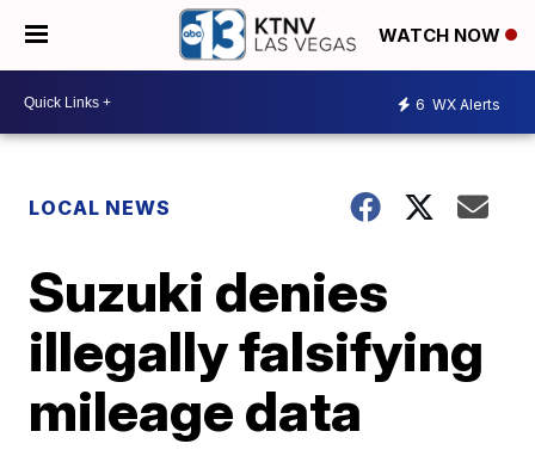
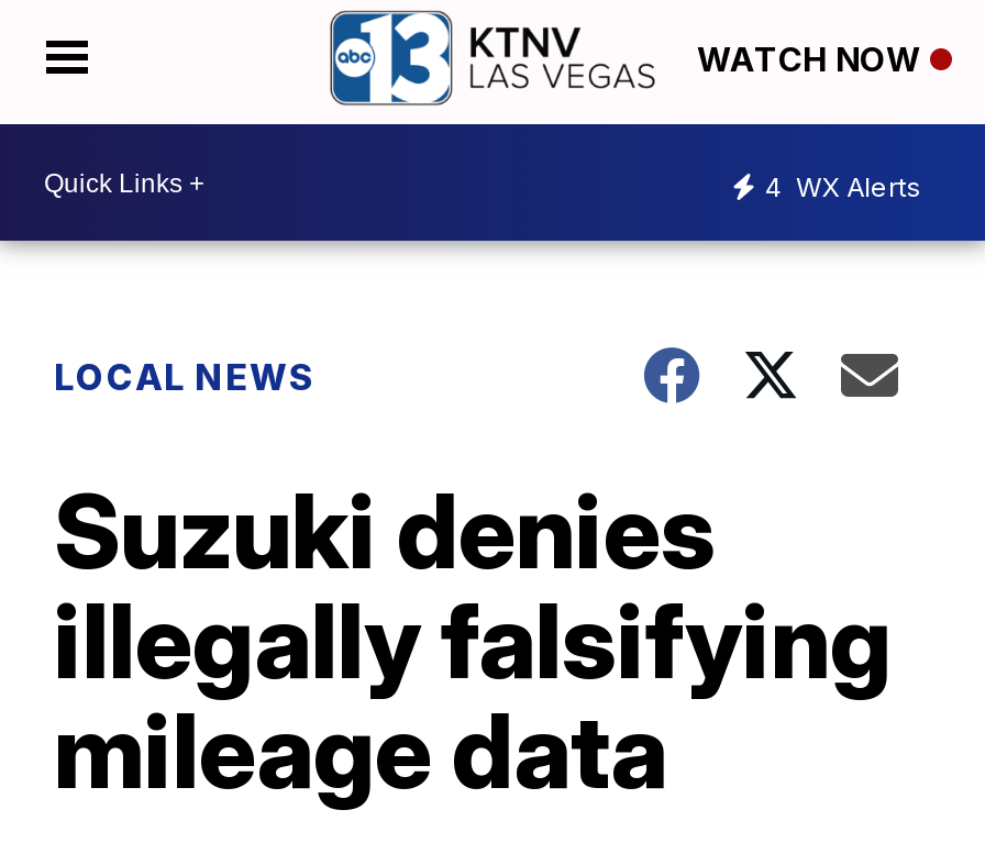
[416,95,500,113] 6 WX Alerts -> [765,169,921,202] 4 WX Alerts

